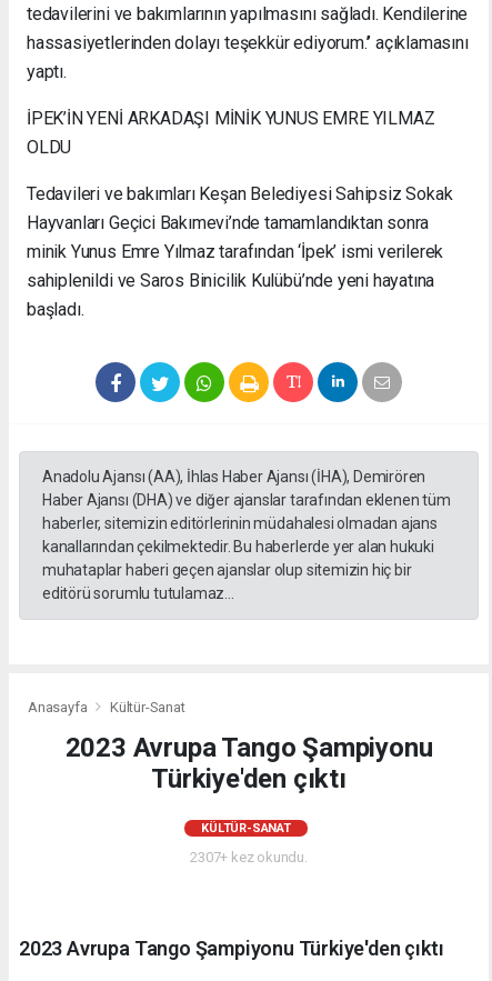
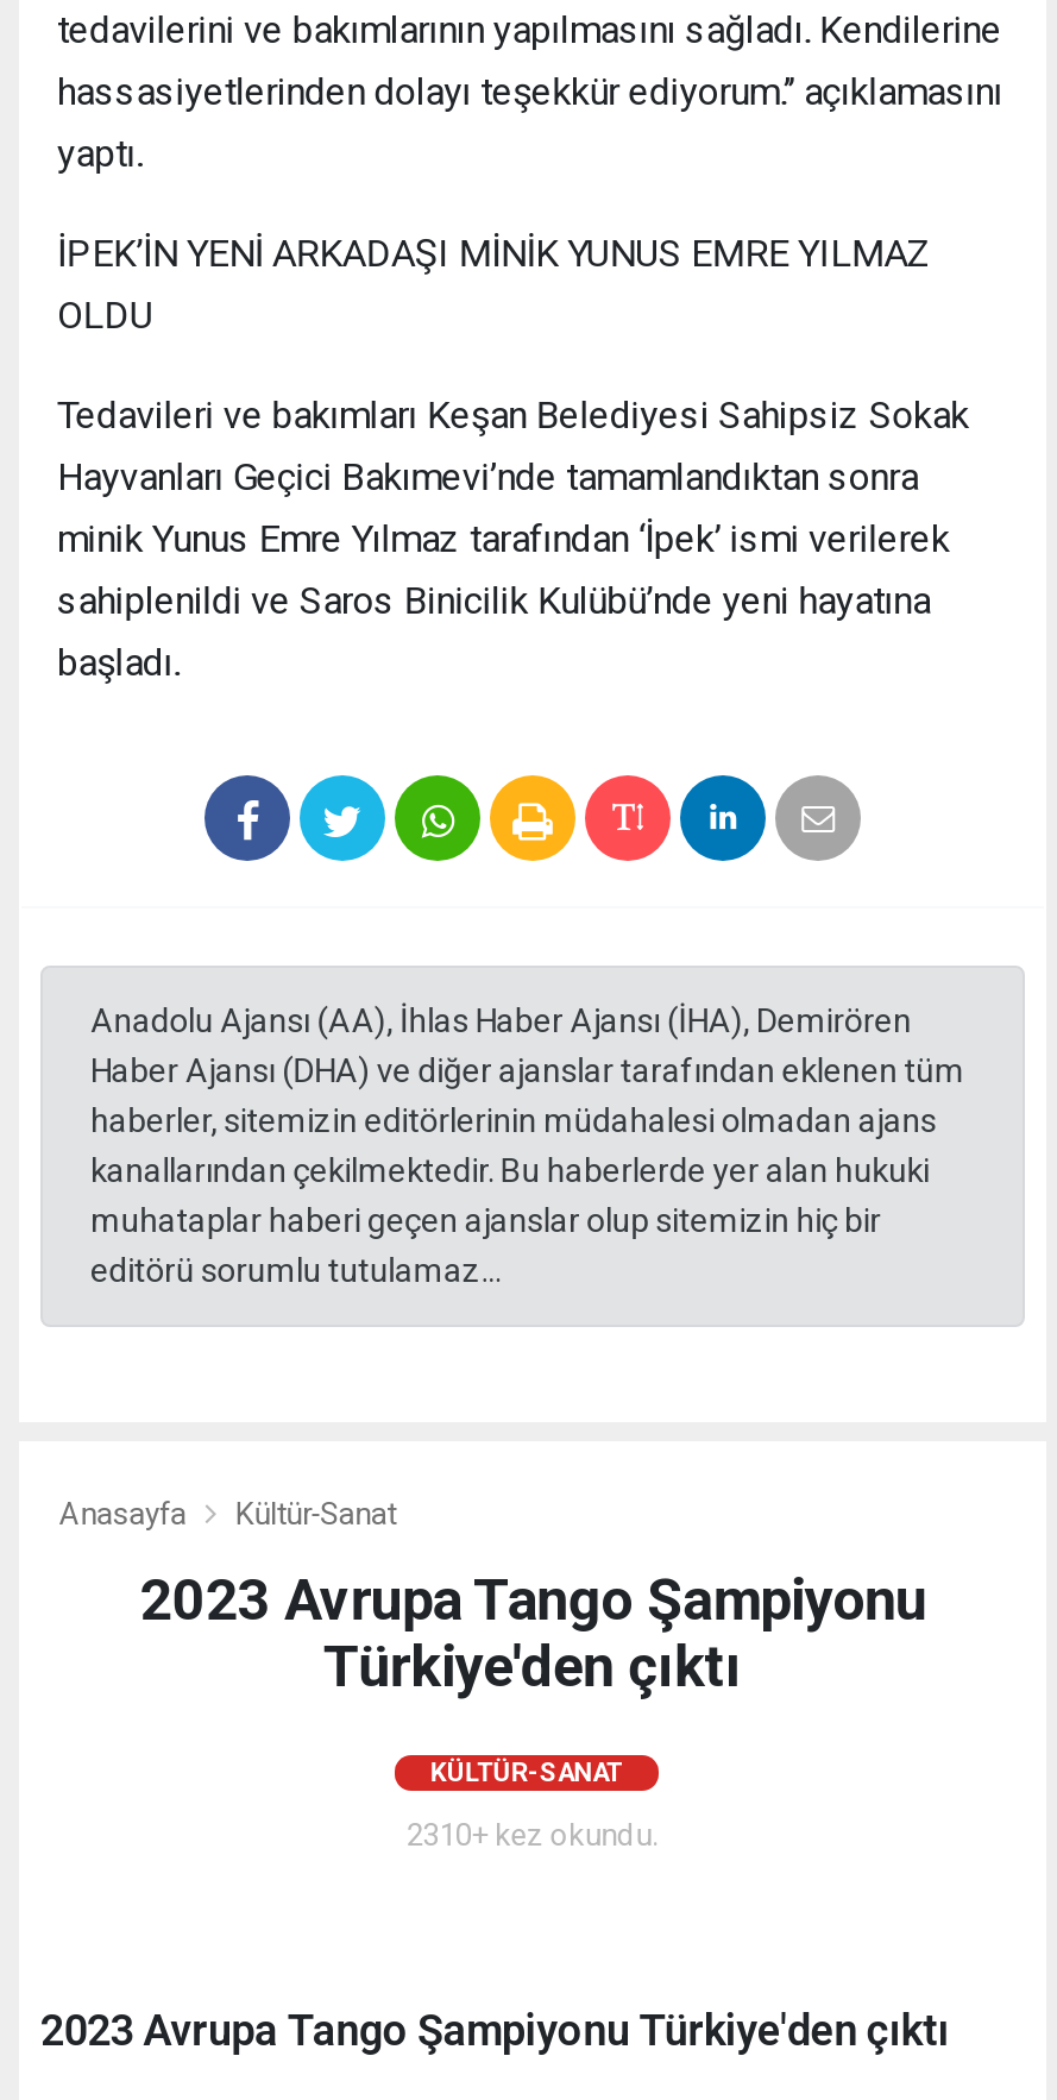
[190,849,308,866] 2307+ kez okundu. -> [407,1818,658,1854] 2310+ kez okundu.

